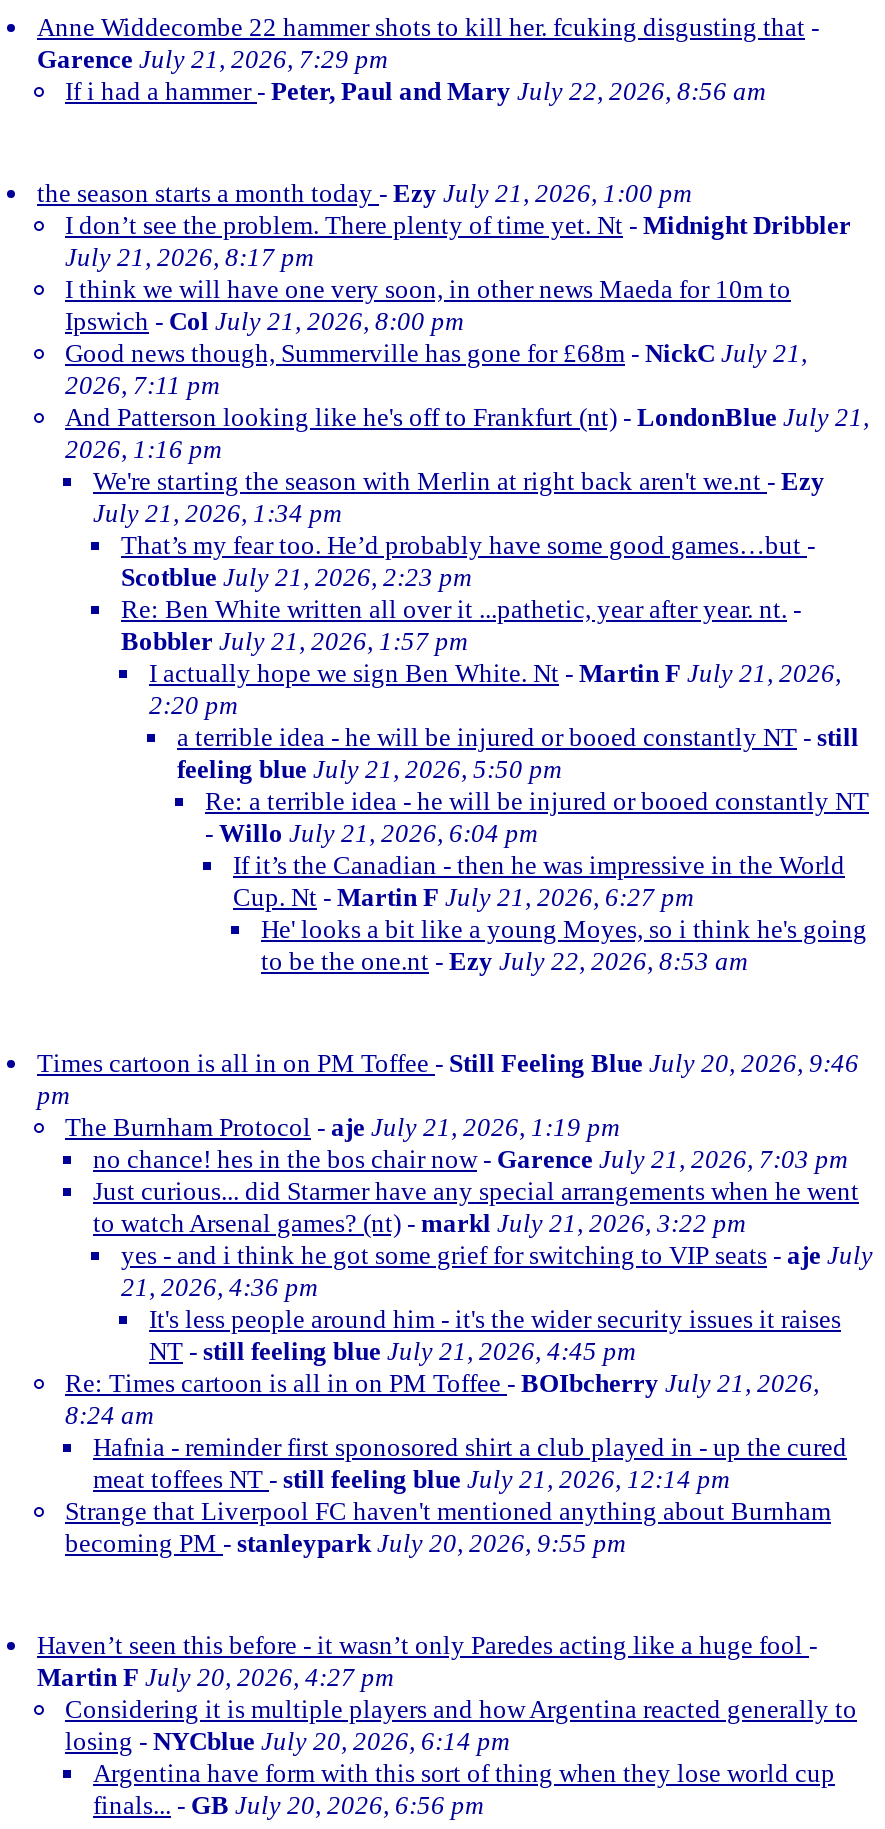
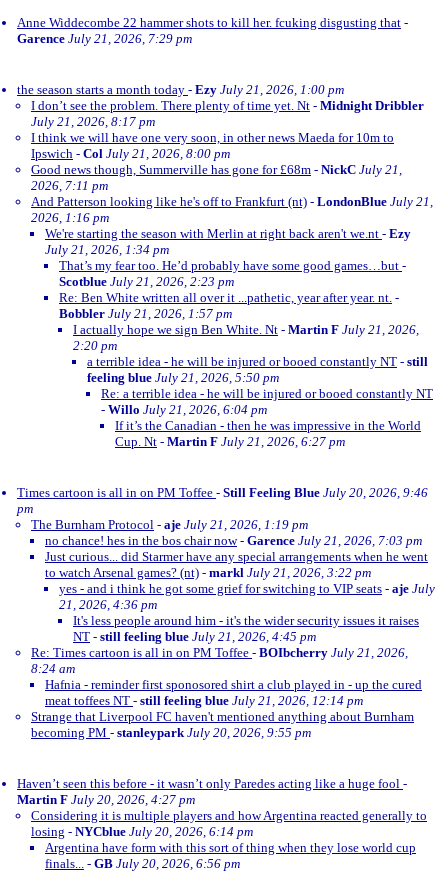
[65,76,765,106] If i had a hammer - Peter, Paul and Mary July 22, 2026, 8:56 am -> none
[261,914,867,976] He' looks a bit like a young Moyes, so i think he's going | to be the one.nt - Ezy July 22, 2026, 8:53 am -> none

